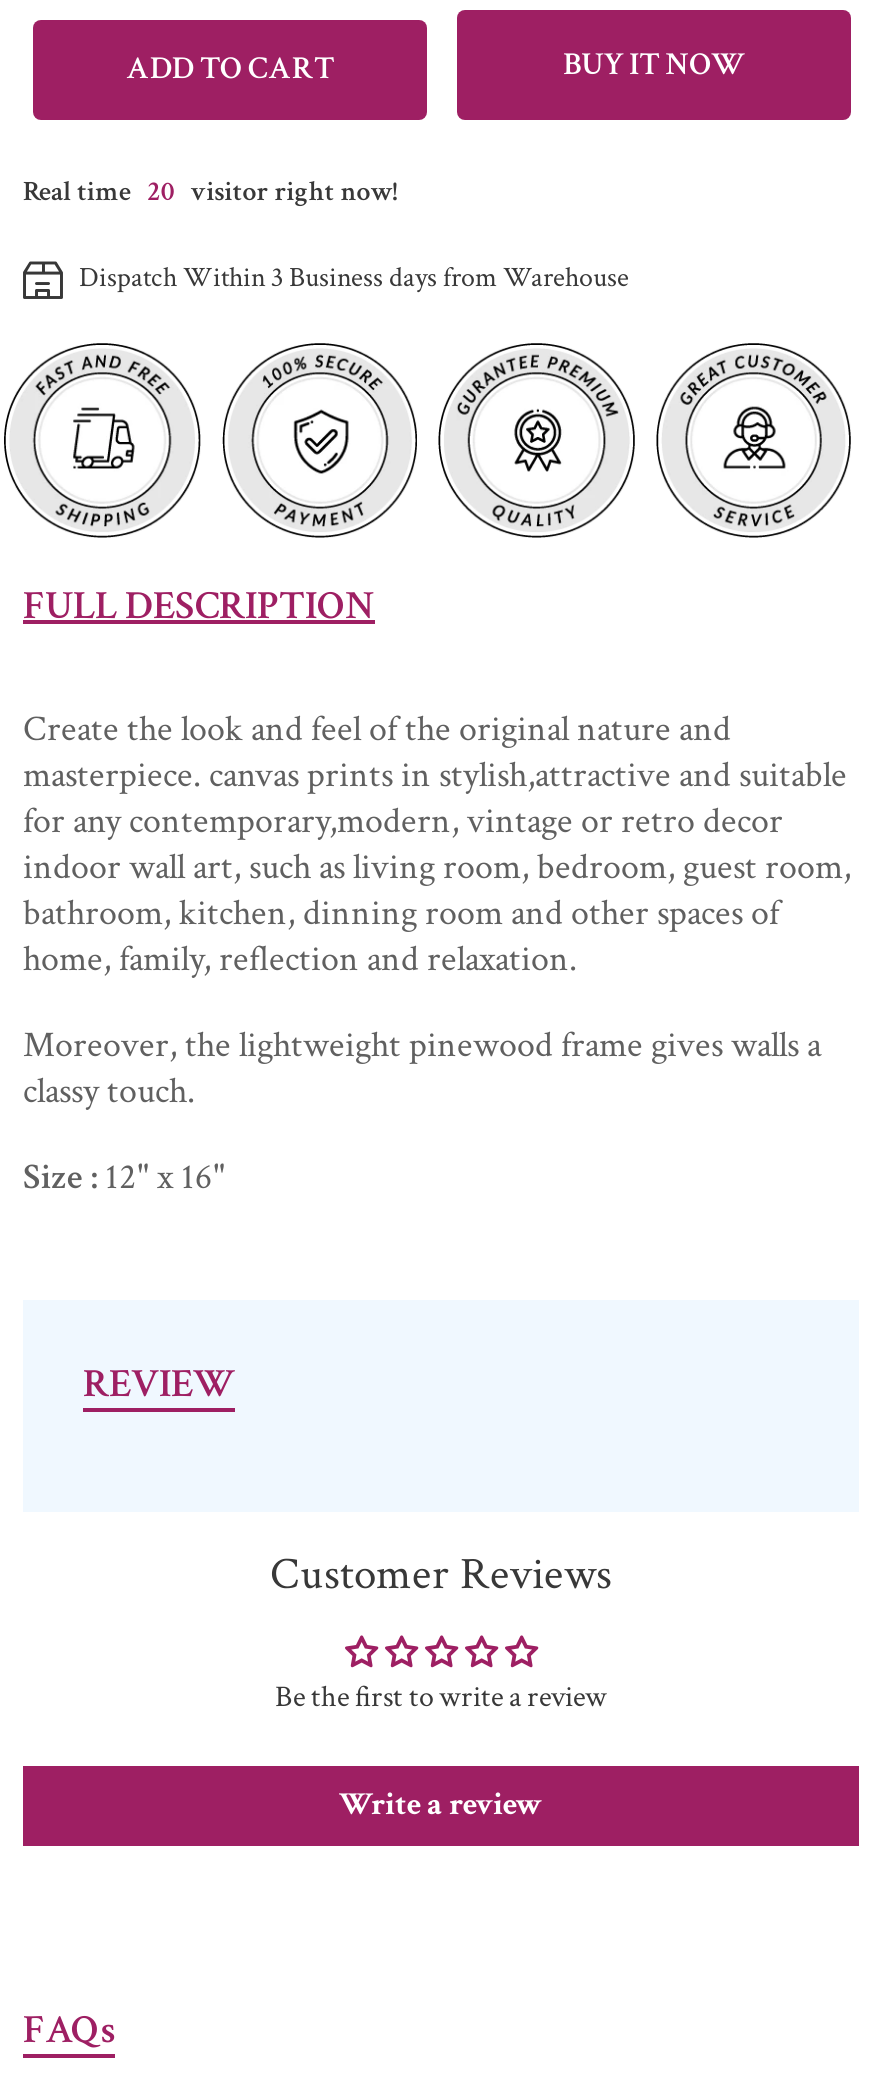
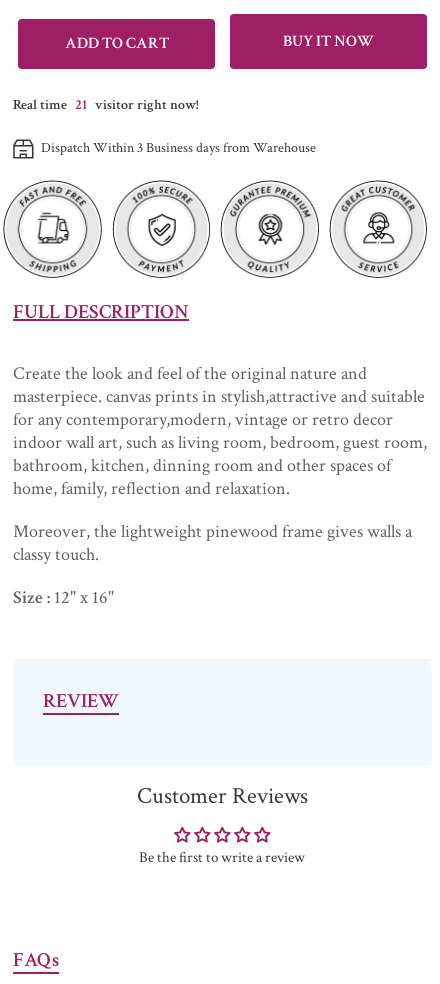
[23,173,397,209] Real time 20 visitor right now! -> [13,95,198,113] Real time 21 visitor right now!
[339,1784,543,1826] Write a review -> none

